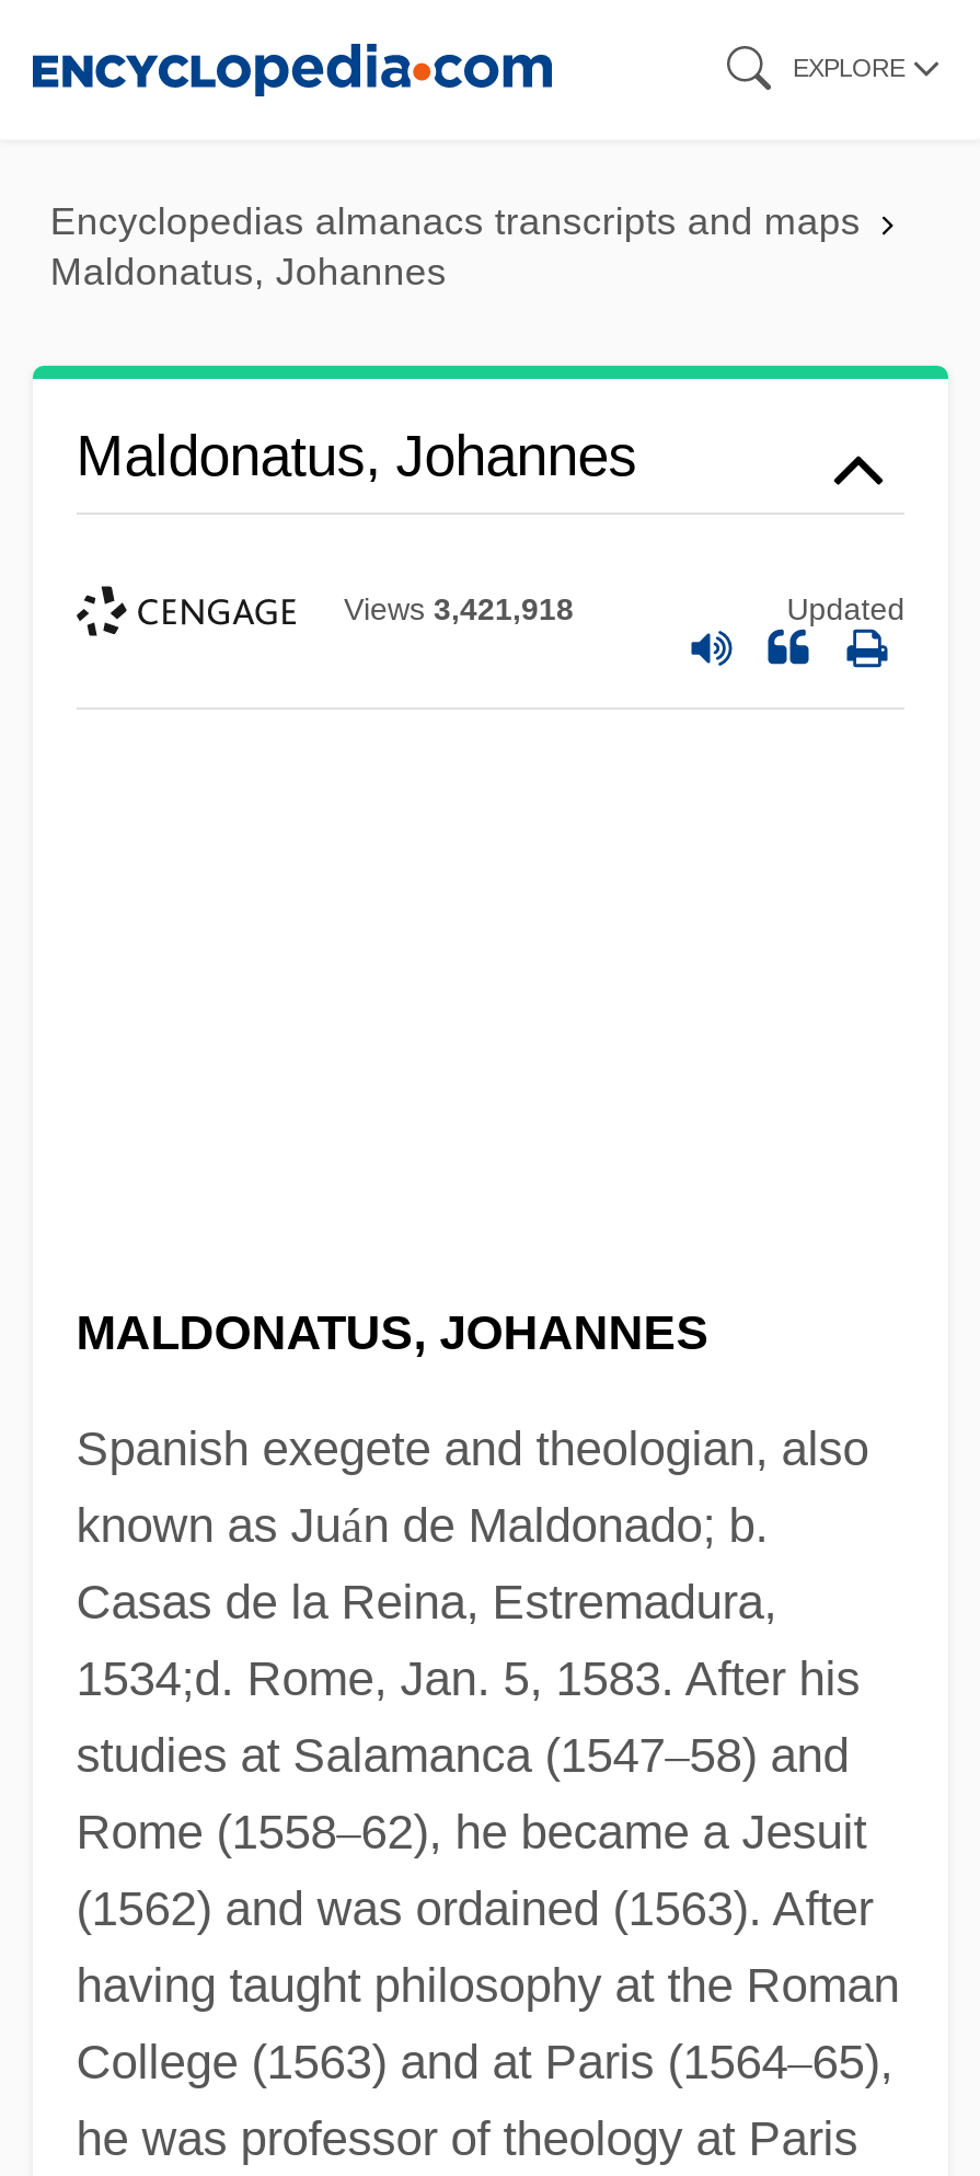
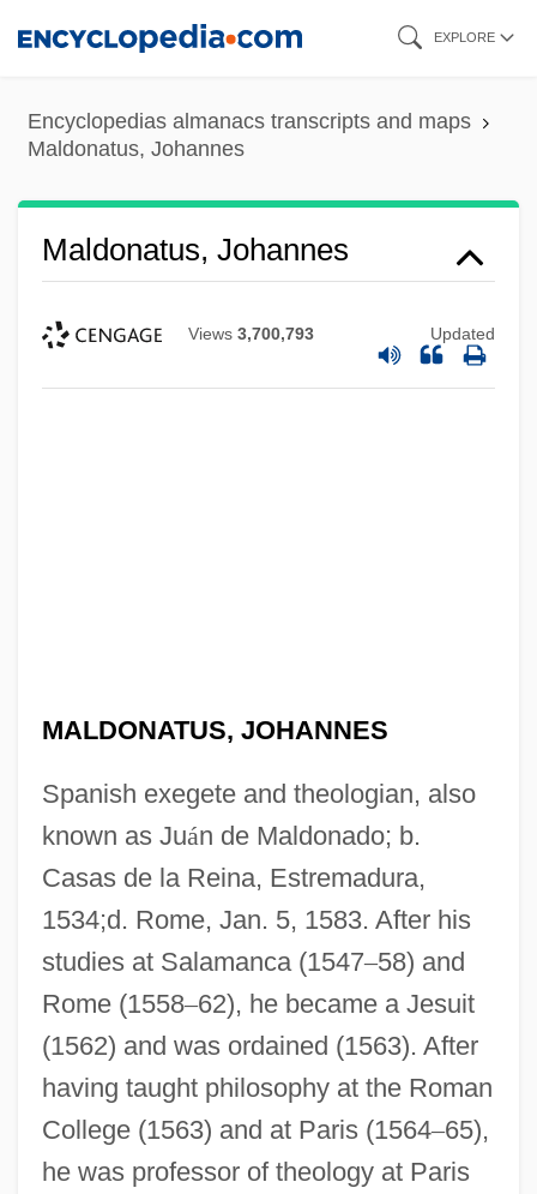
[344,592,574,628] Views 3,421,918 -> [188,325,314,344] Views 3,700,793

